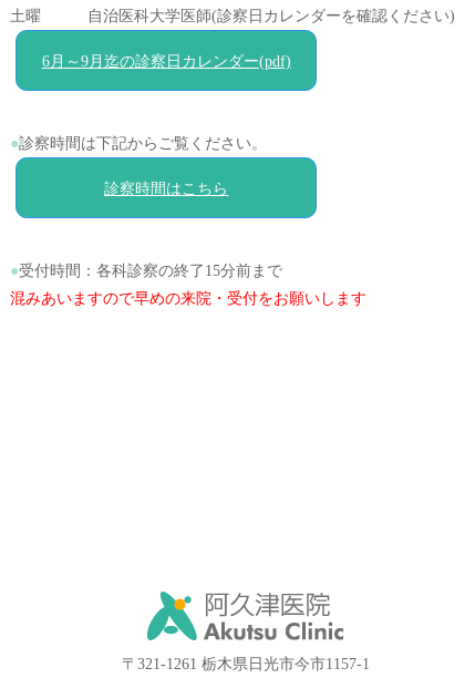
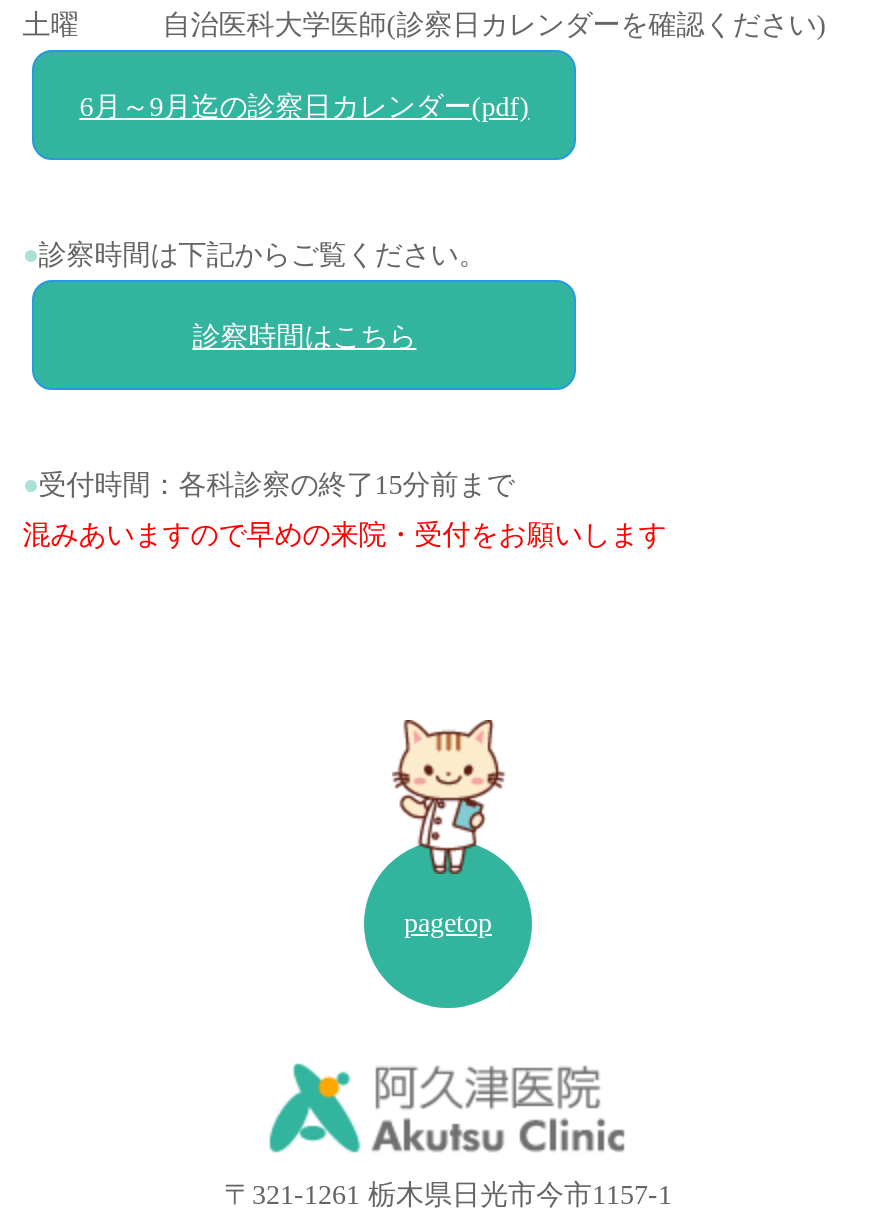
none -> [362,718,534,1010] [image] | pagetop

